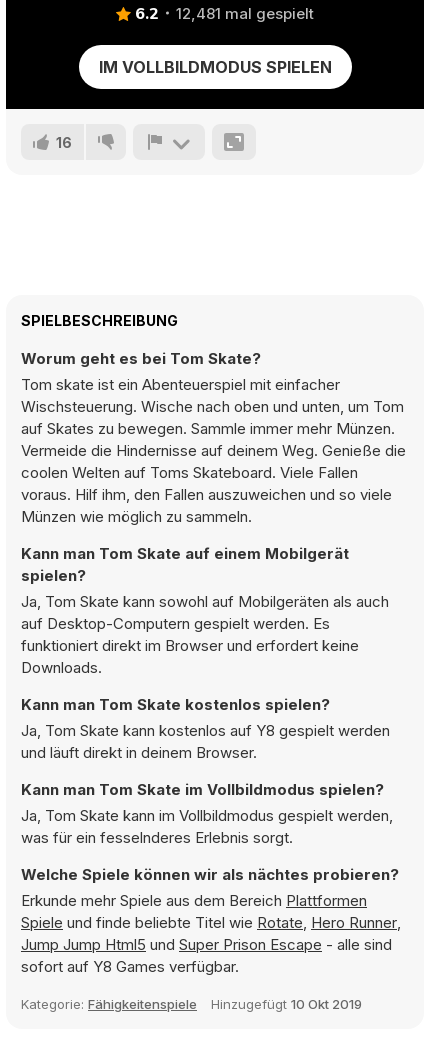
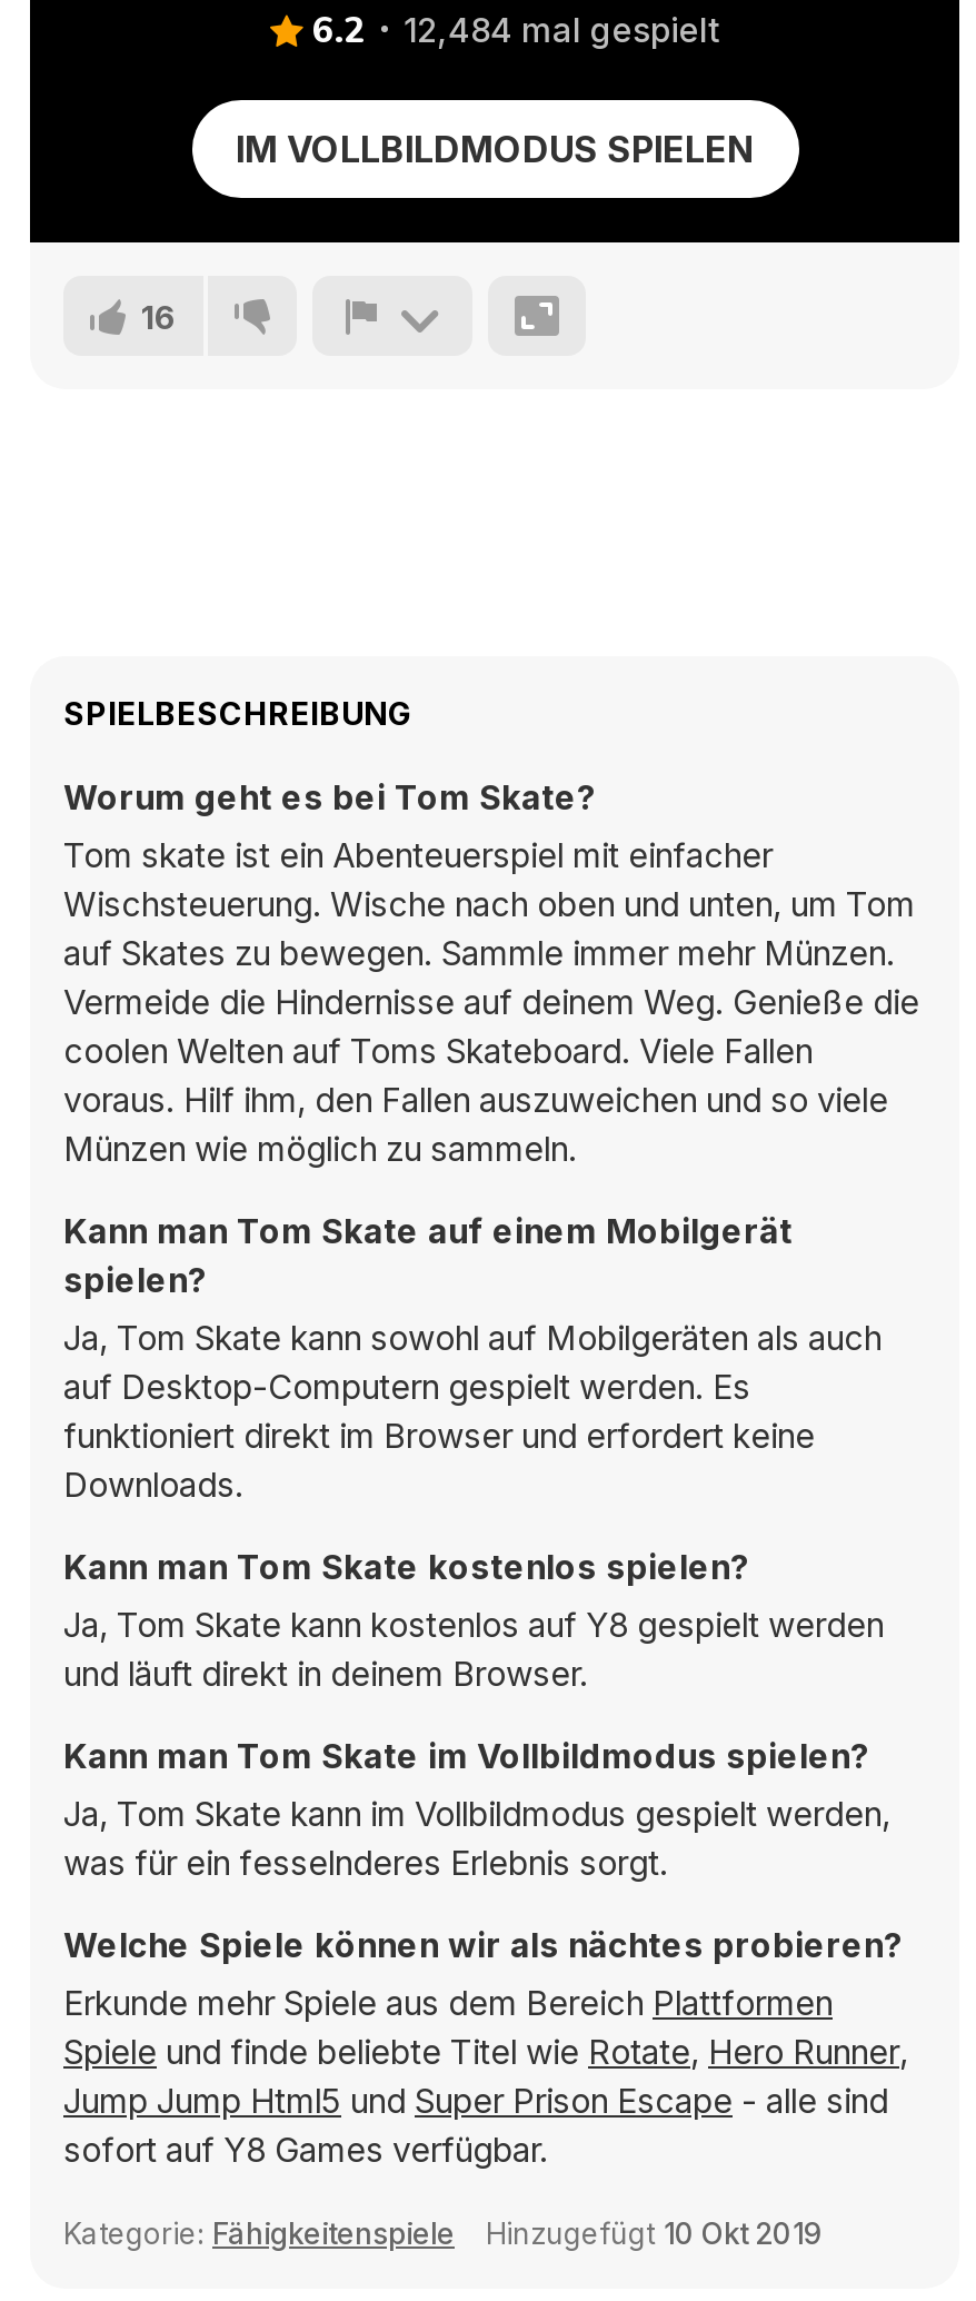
[135,3,314,25] 6.2 12,481 mal gespielt -> [312,7,719,56] 6.2 12,484 mal gespielt

